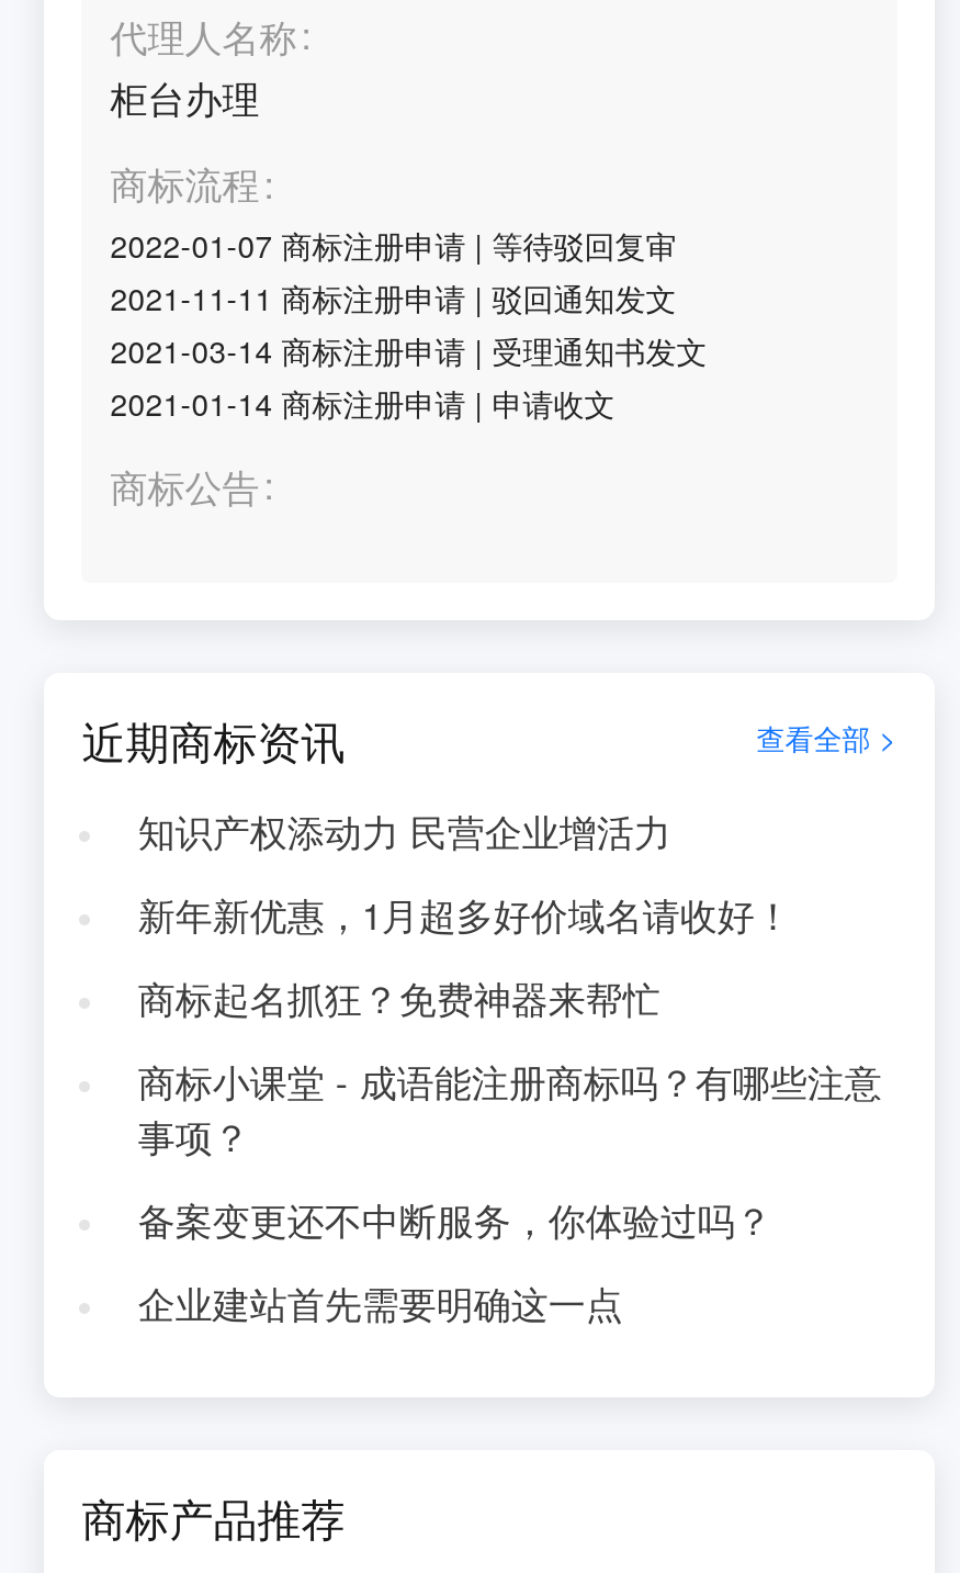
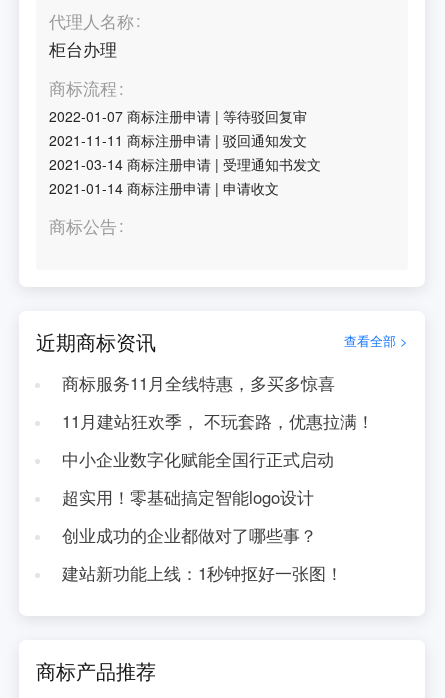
[138,805,671,857] 知识产权添动力 民营企业增活力 -> [62,371,335,395] 商标服务11月全线特惠，多买多惊喜
[138,888,792,941] 新年新优惠，1月超多好价域名请收好！ -> [62,409,374,433] 11月建站狂欢季， 不玩套路，优惠拉满！
[138,971,660,1024] 商标起名抓狂？免费神器来帮忙 -> [62,447,334,471] 中小企业数字化赋能全国行正式启动
[138,1055,882,1162] 商标小课堂 - 成语能注册商标吗？有哪些注意 | 事项？ -> [62,485,314,509] 超实用！零基础搞定智能logo设计
[138,1193,772,1246] 备案变更还不中断服务，你体验过吗？ -> [62,523,317,547] 创业成功的企业都做对了哪些事？
[138,1276,623,1329] 企业建站首先需要明确这一点 -> [62,561,343,585] 建站新功能上线：1秒钟抠好一张图！

